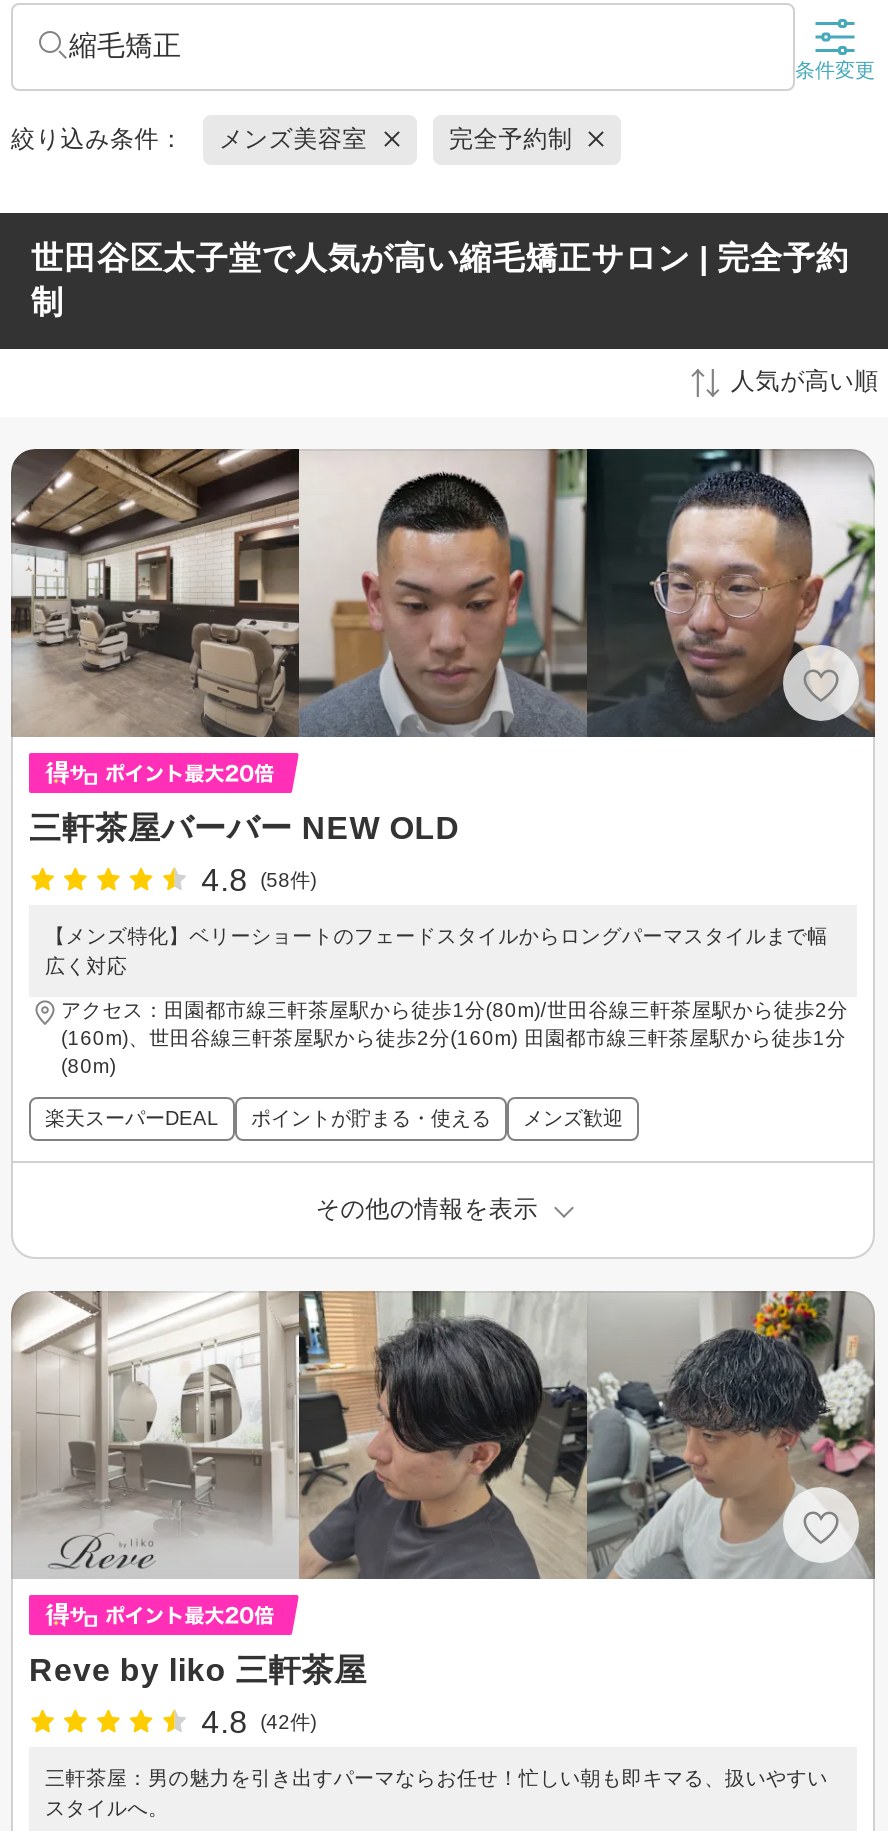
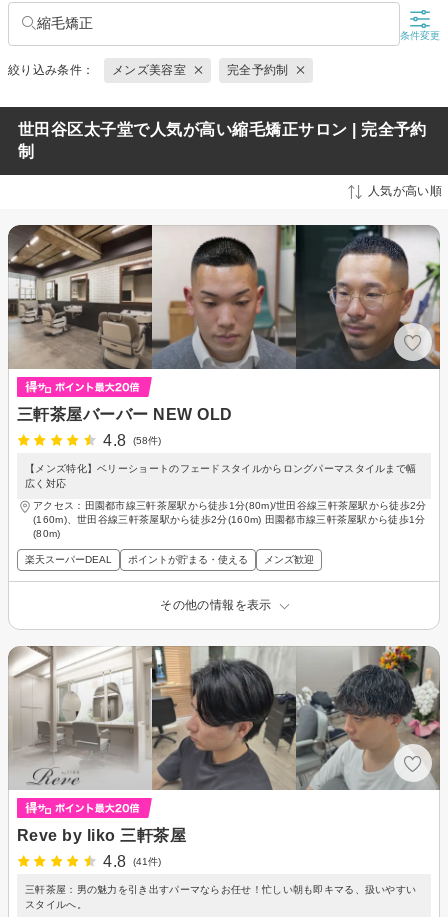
[201,1705,316,1739] 4.8 (42件) -> [103,853,161,870] 4.8 (41件)

